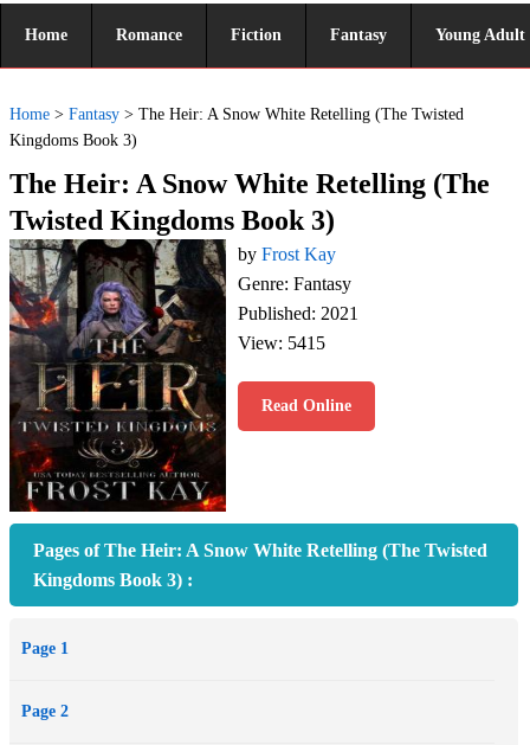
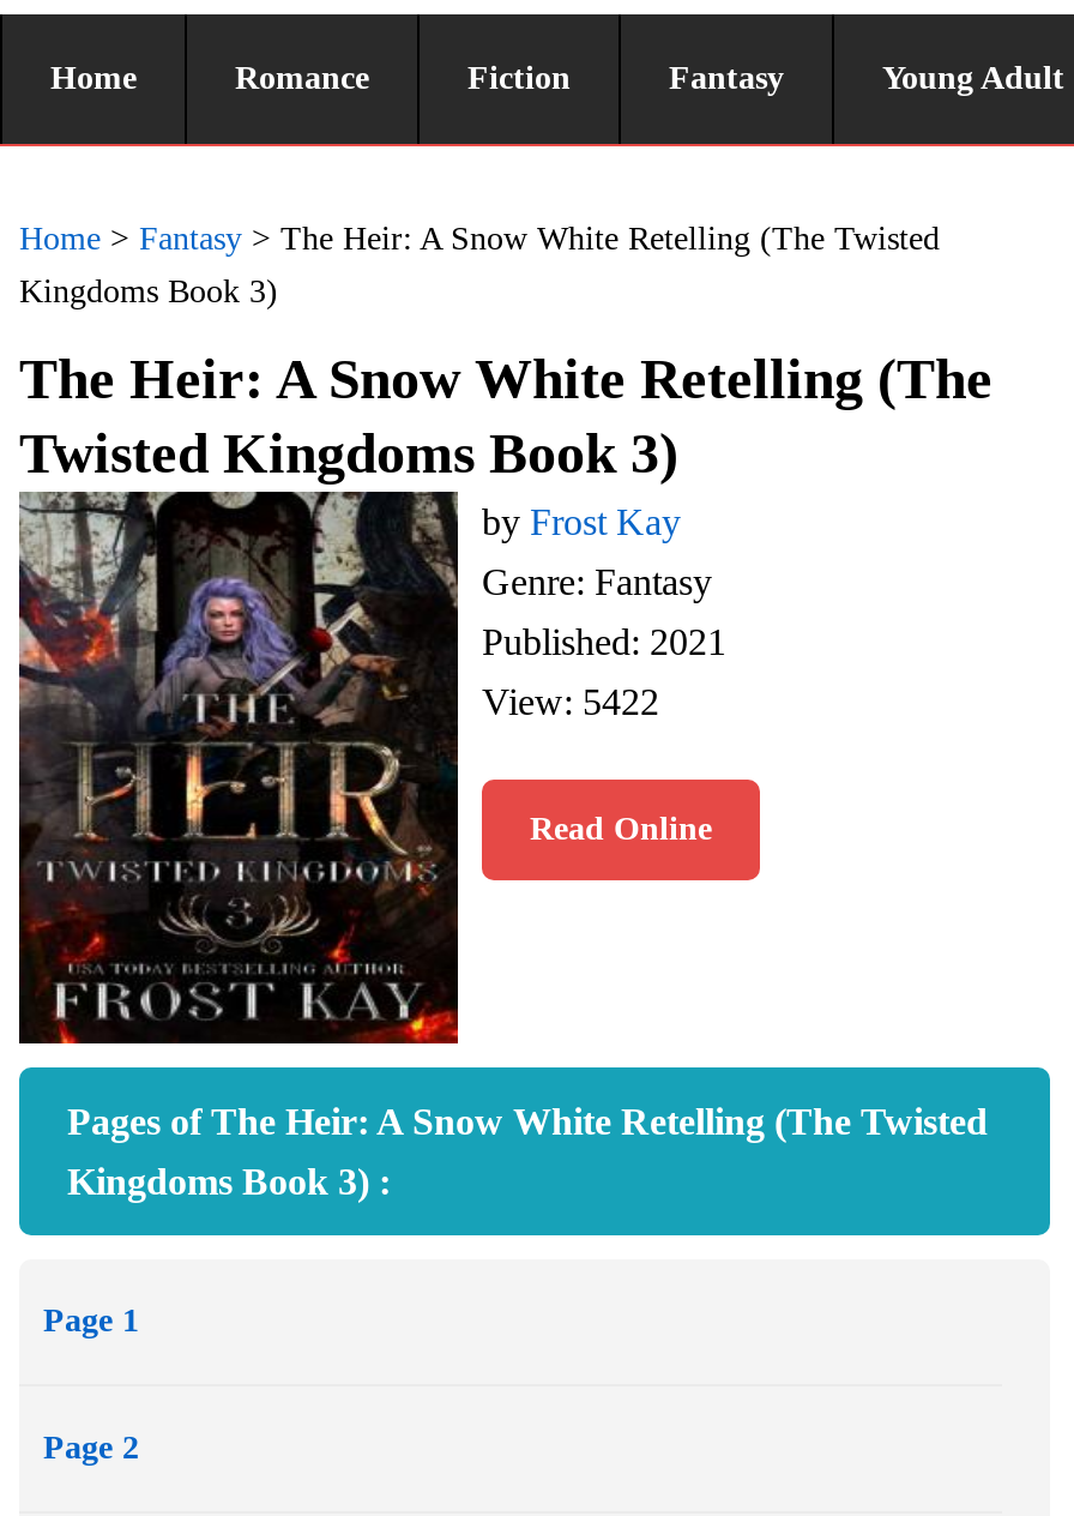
[238,333,325,353] View: 5415 -> [482,681,659,722] View: 5422

